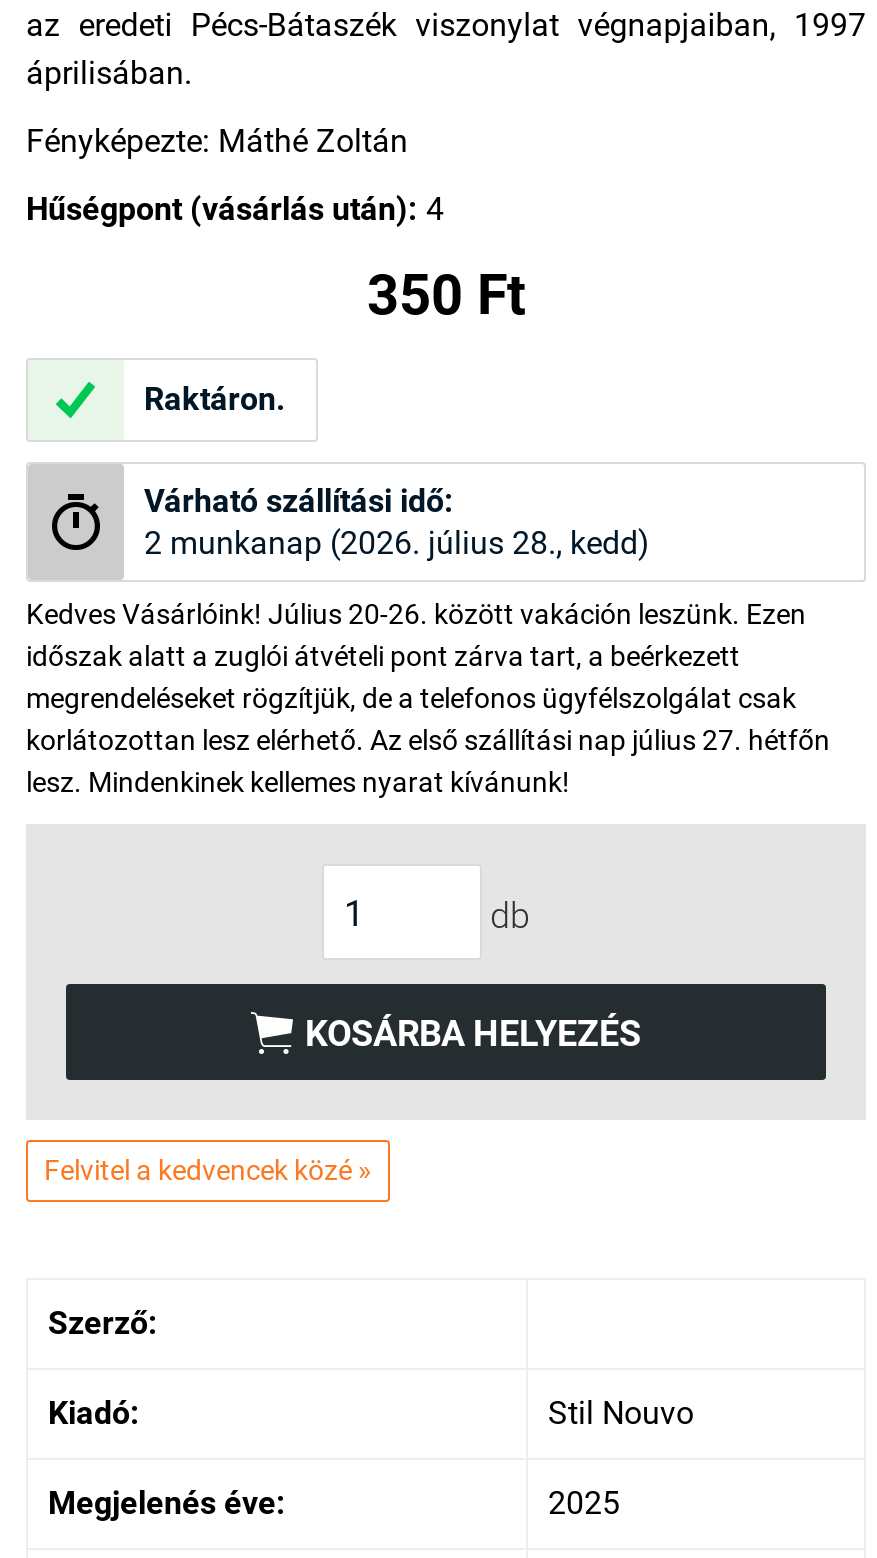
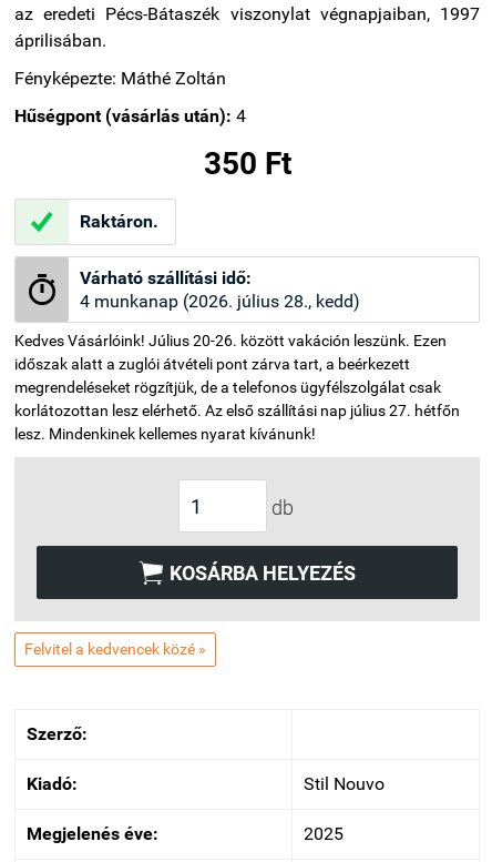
[144,524,650,562] 2 munkanap (2026. július 28., kedd) -> [80,291,360,312] 4 munkanap (2026. július 28., kedd)

